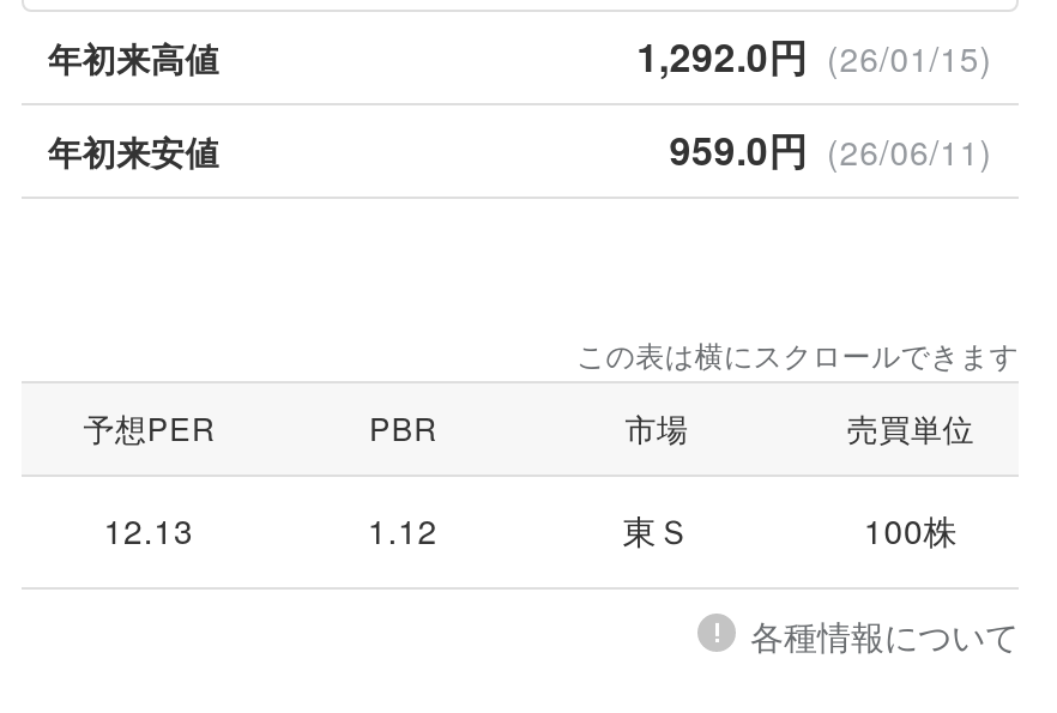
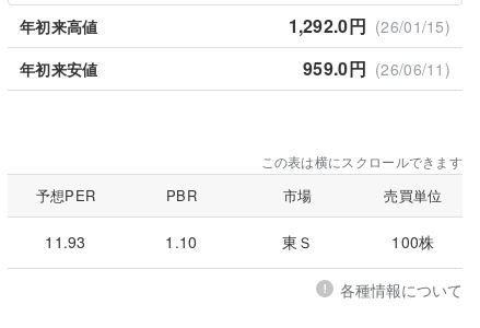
[104,505,194,553] 12.13 -> [45,231,86,252] 11.93
[368,505,438,553] 1.12 -> [166,231,197,252] 1.10

